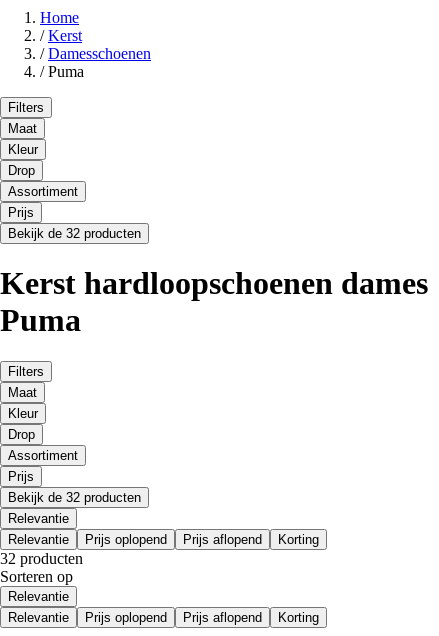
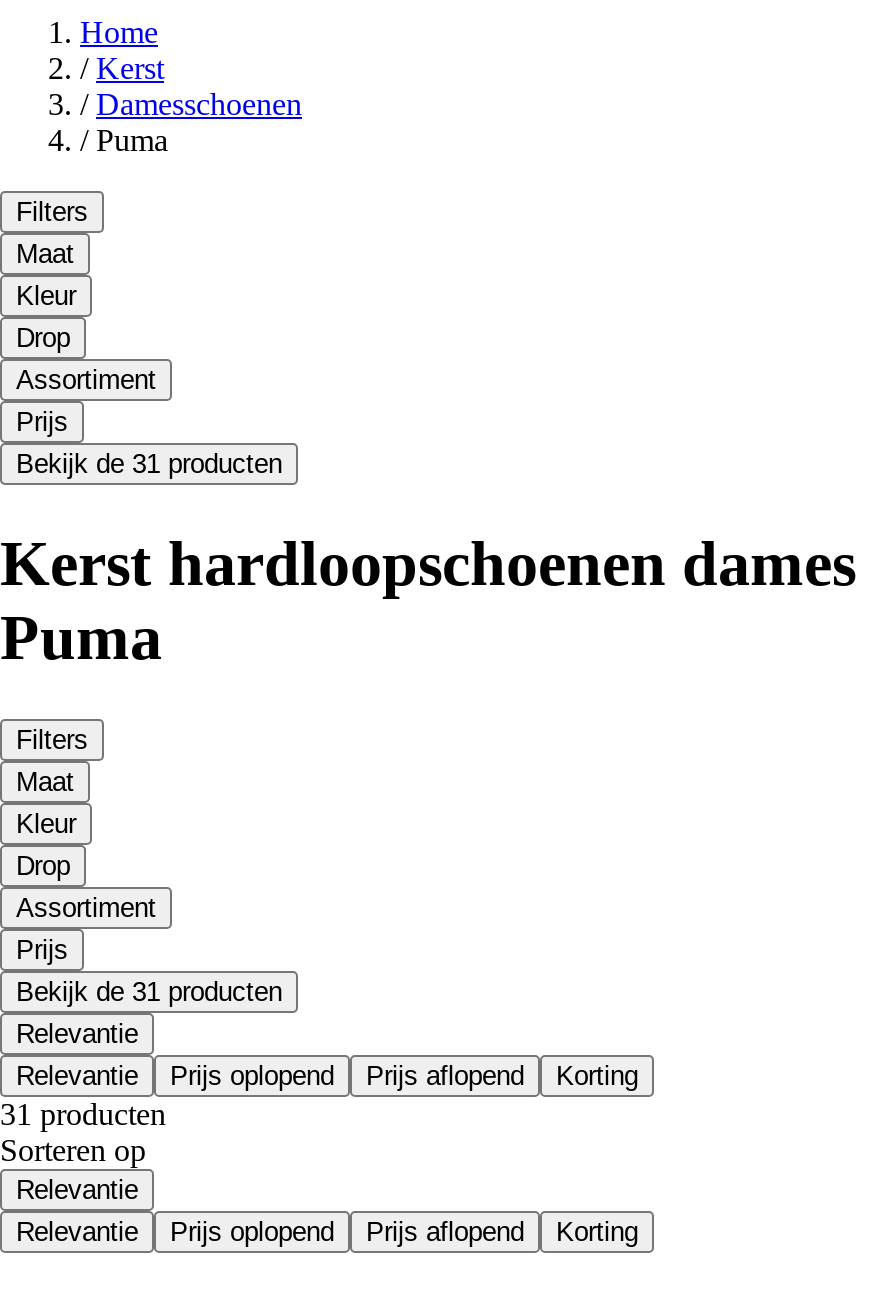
[8,226,141,241] Bekijk de 32 producten -> [16,449,282,479] Bekijk de 31 producten
[8,490,141,505] Bekijk de 32 producten -> [16,977,282,1007] Bekijk de 31 producten
[0,550,83,567] 32 producten -> [0,1097,166,1131] 31 producten

